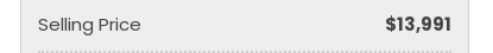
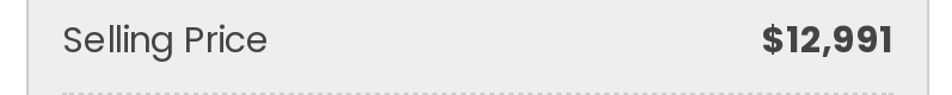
[385,12,451,37] $13,991 -> [762,14,893,64] $12,991

